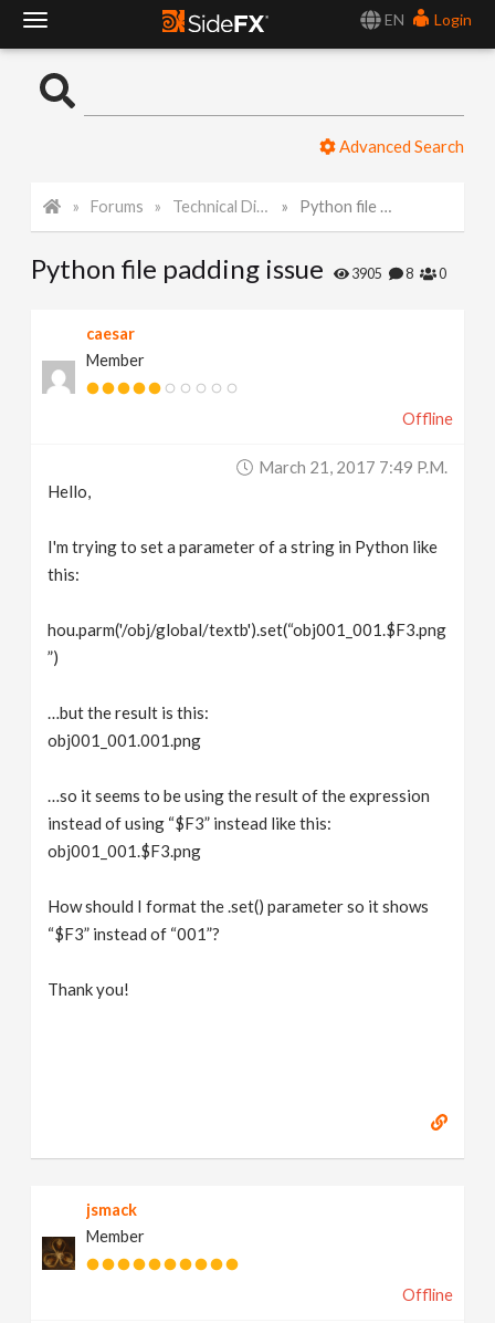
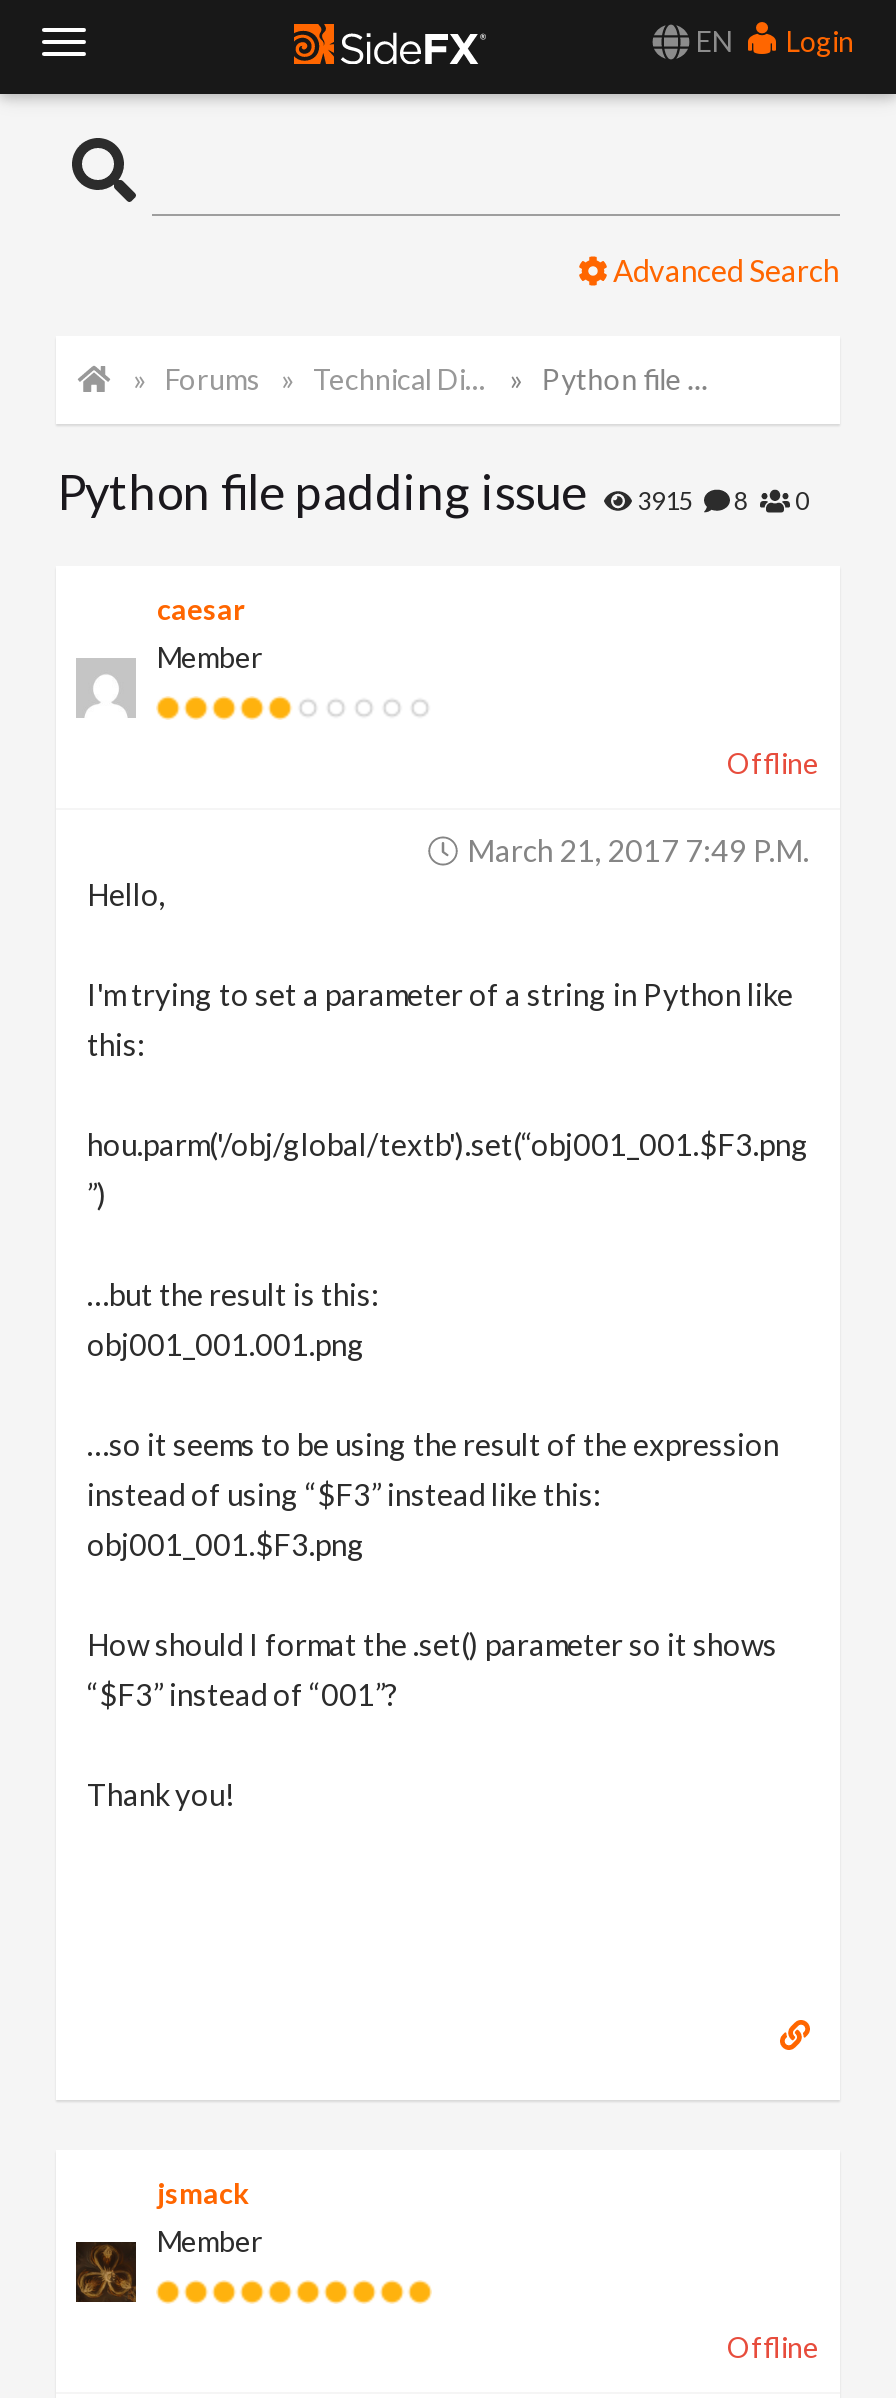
[350,265,389,282] 3905 -> [633,486,705,516] 3915

